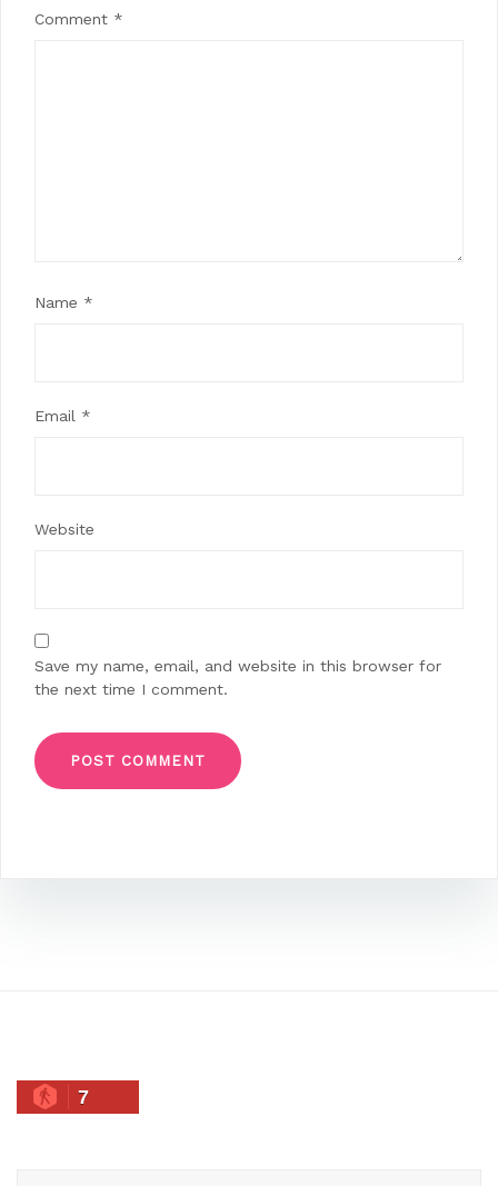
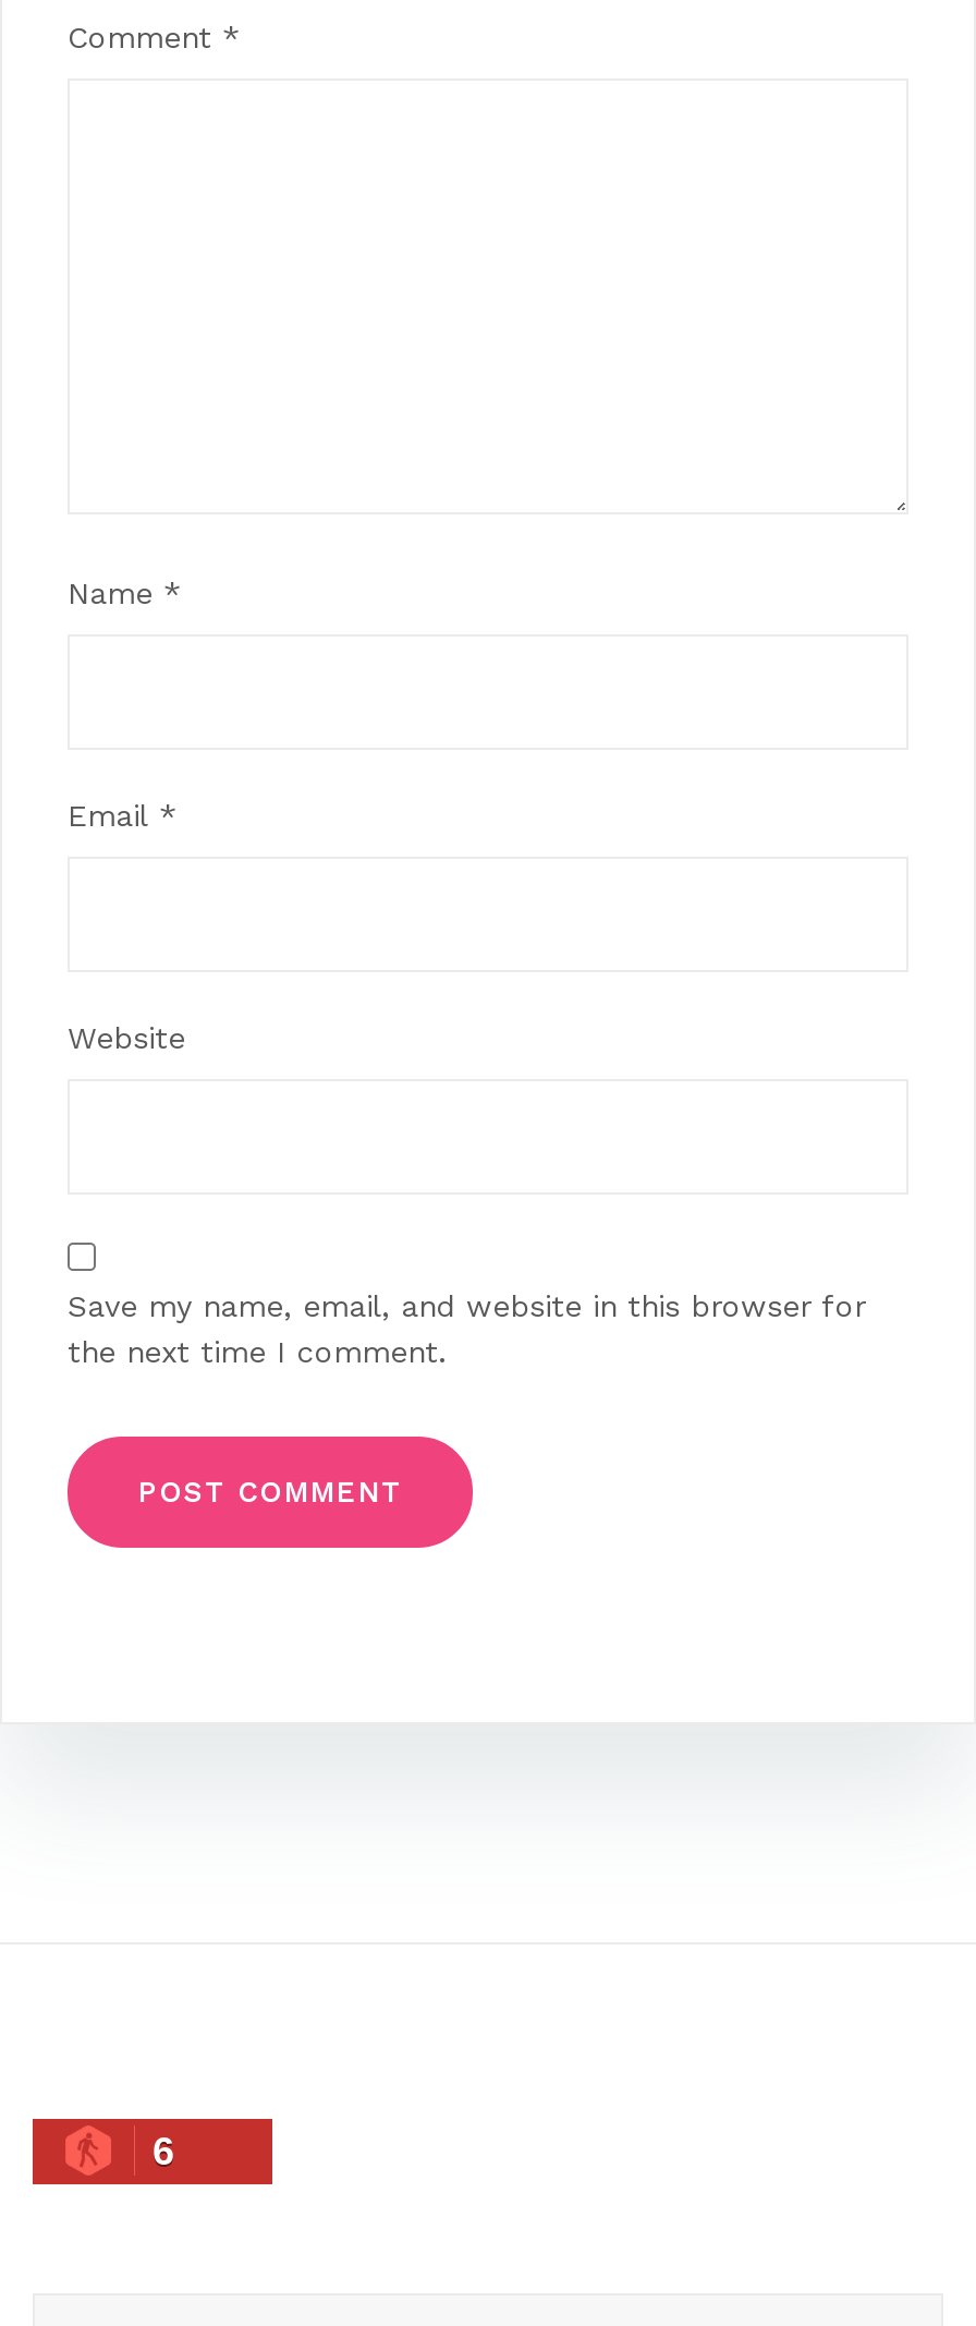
[78,1086,87,1108] 7 -> [152,2130,170,2173] 6

